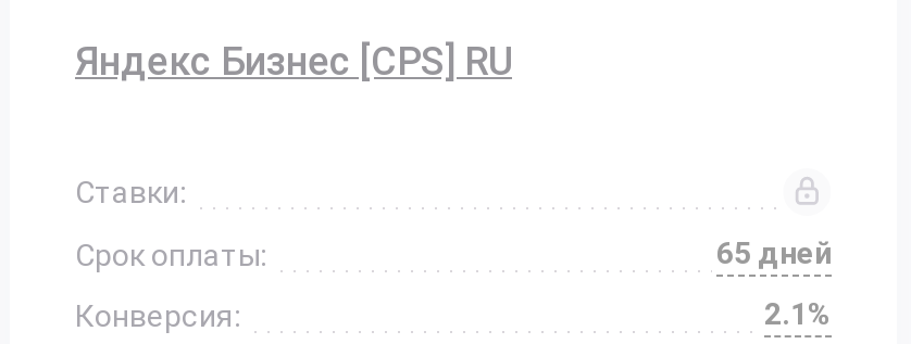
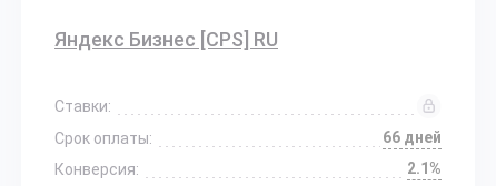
[716,235,832,270] 65 дней -> [383,128,442,146] 66 дней

